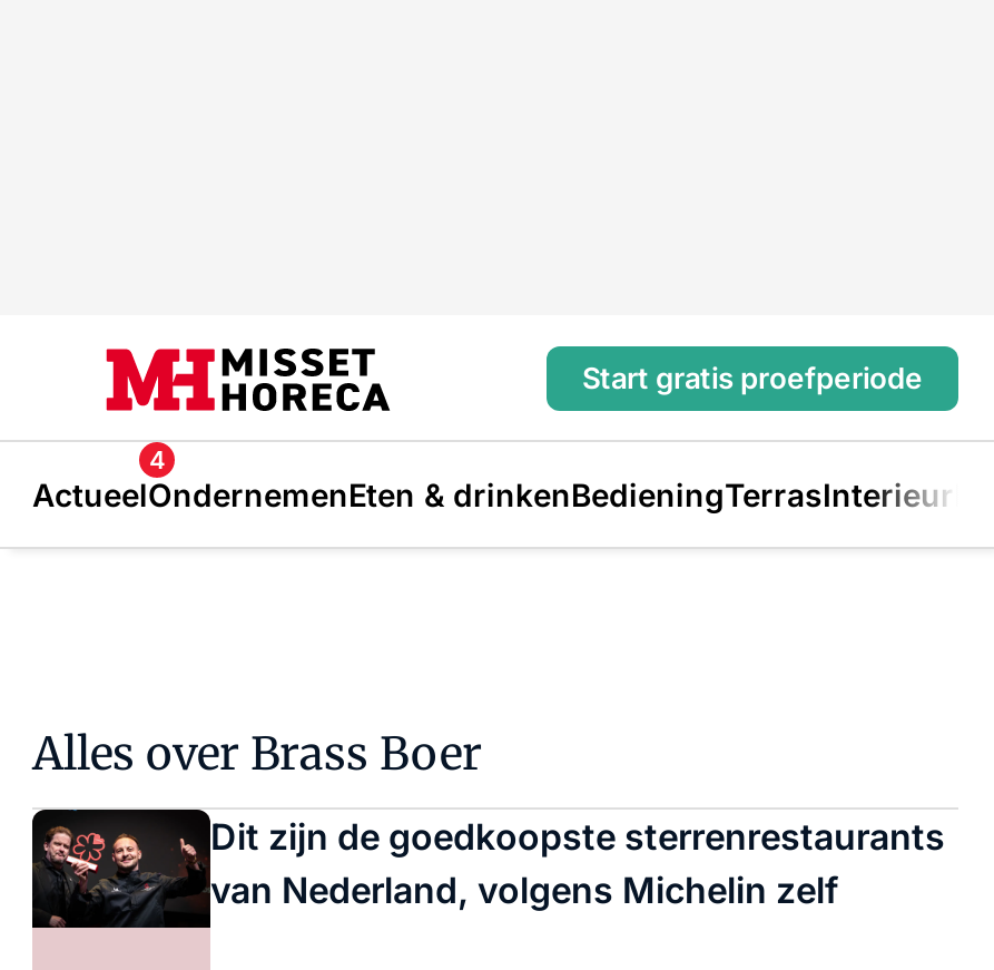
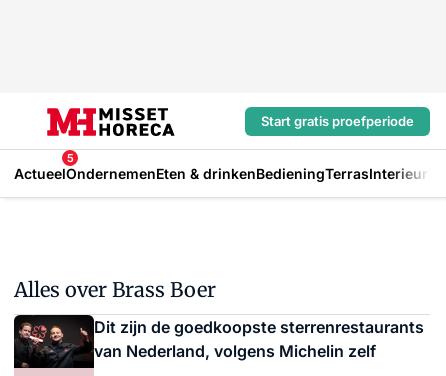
[149,444,165,476] 4 -> [66,151,73,165] 5

